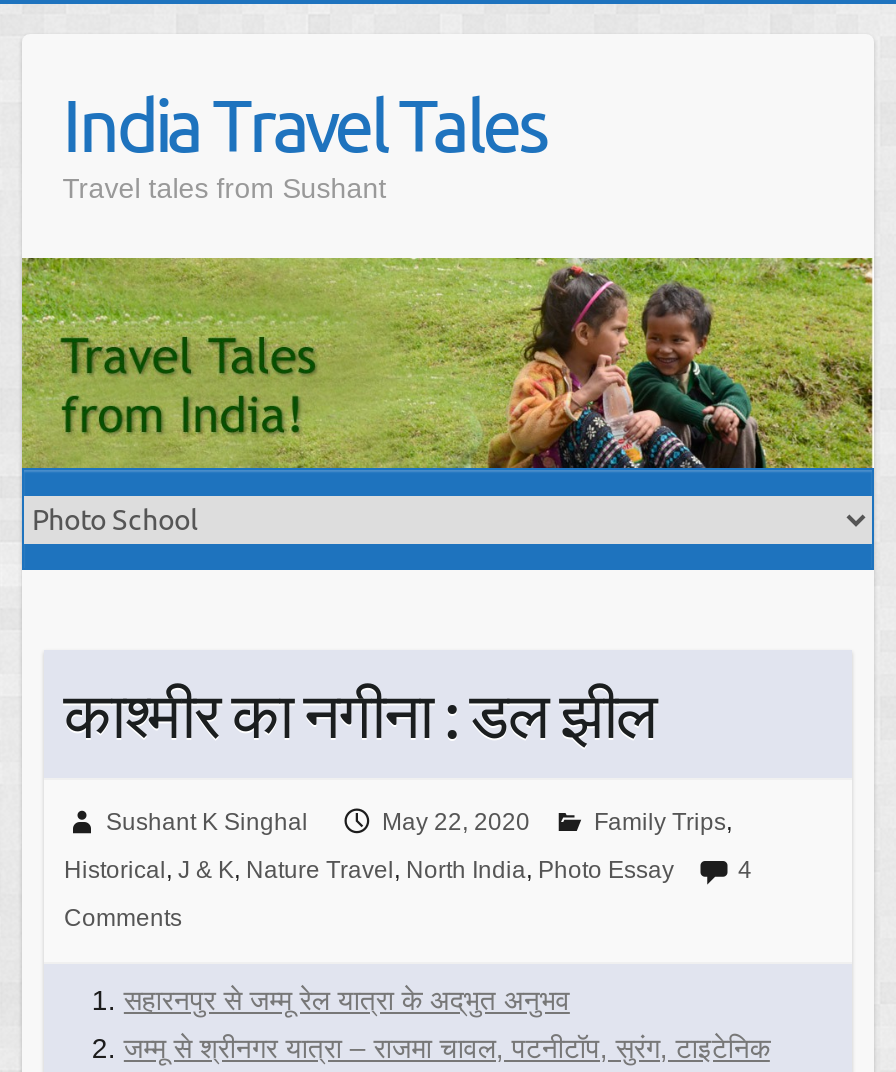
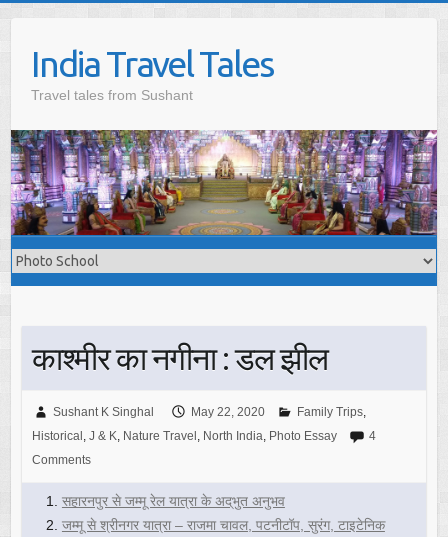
[20,256,874,470] [image] -> [10,129,438,236] [image]

